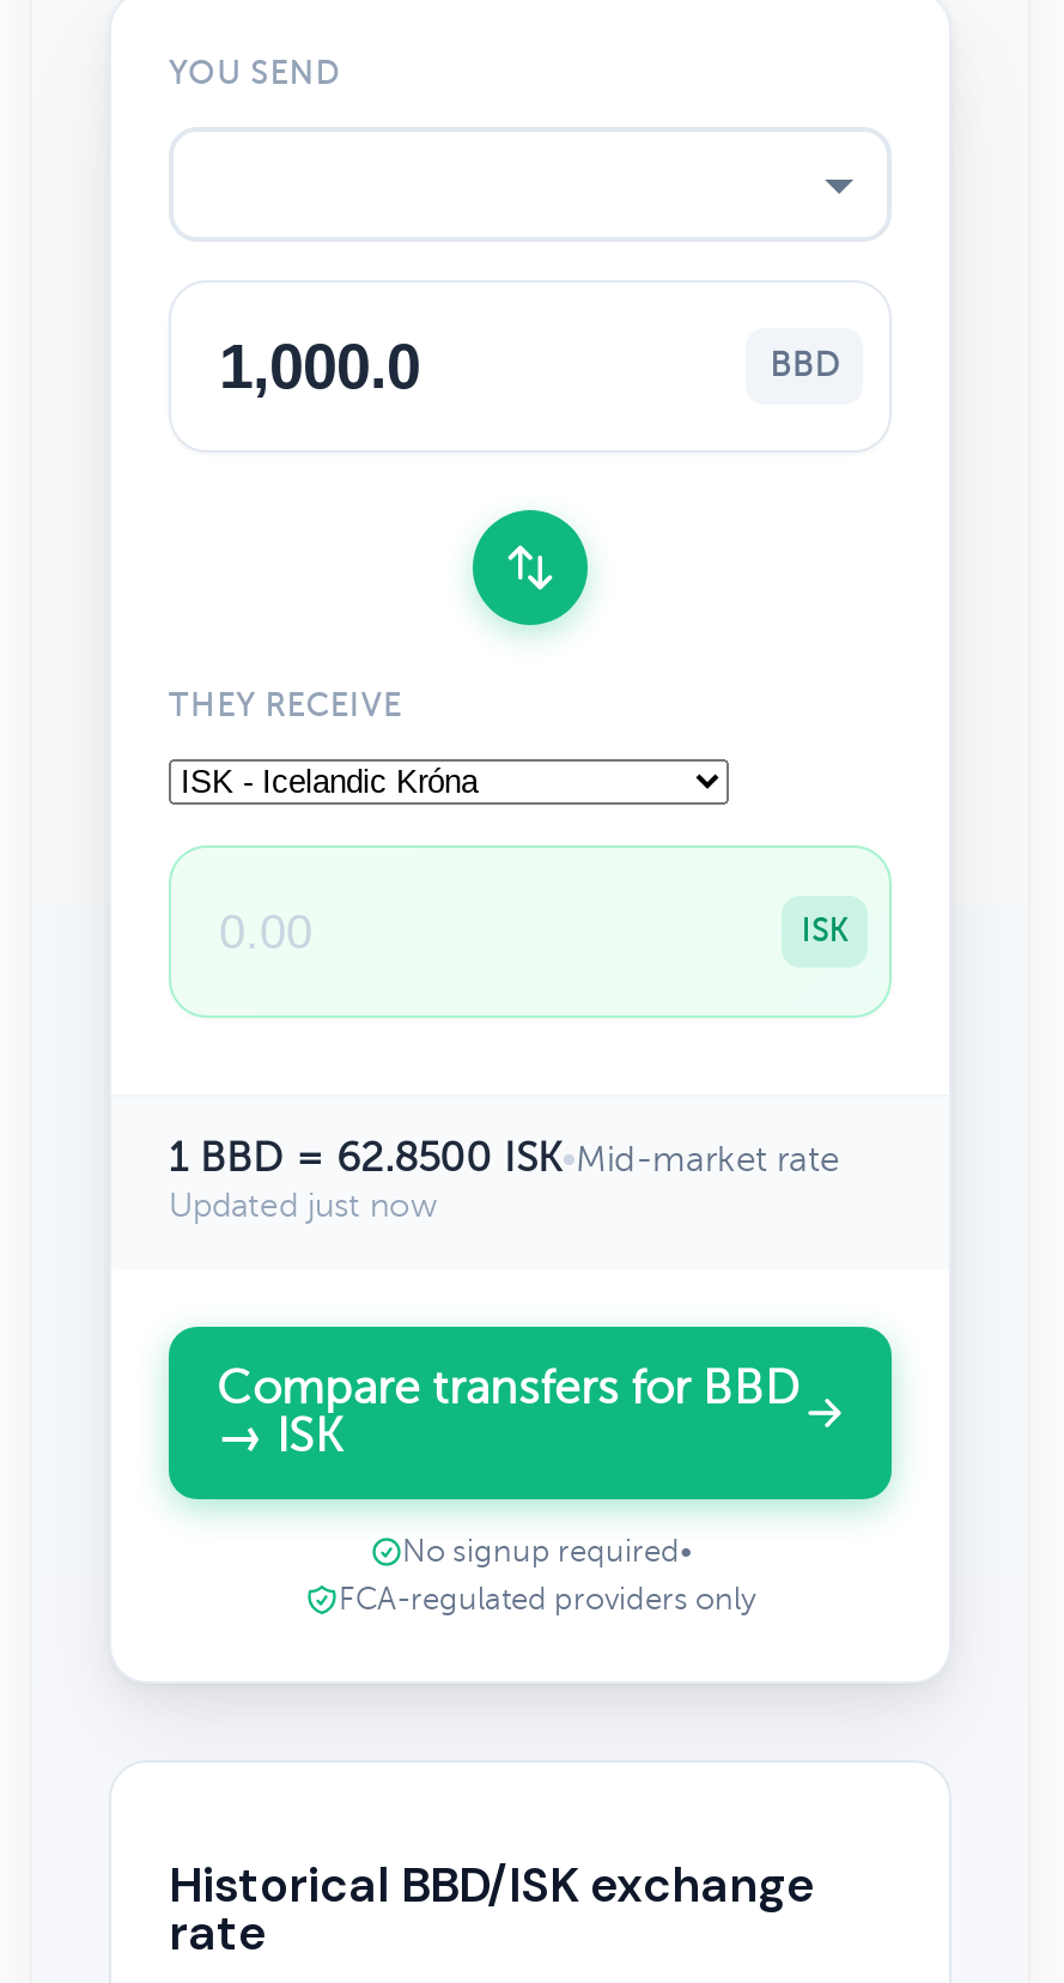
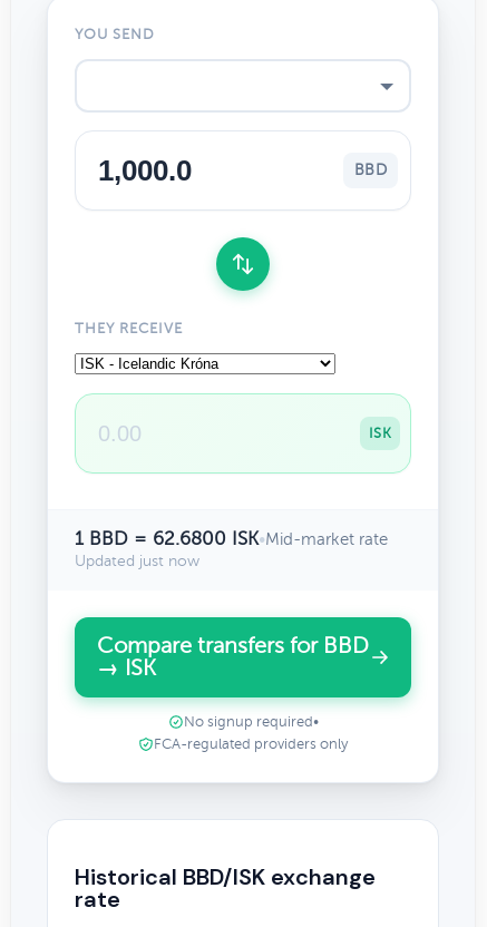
[169,1135,839,1181] 1 BBD = 62.8500 ISK • Mid-market rate -> [75,528,388,549] 1 BBD = 62.6800 ISK • Mid-market rate

